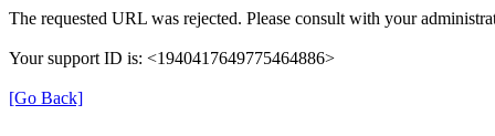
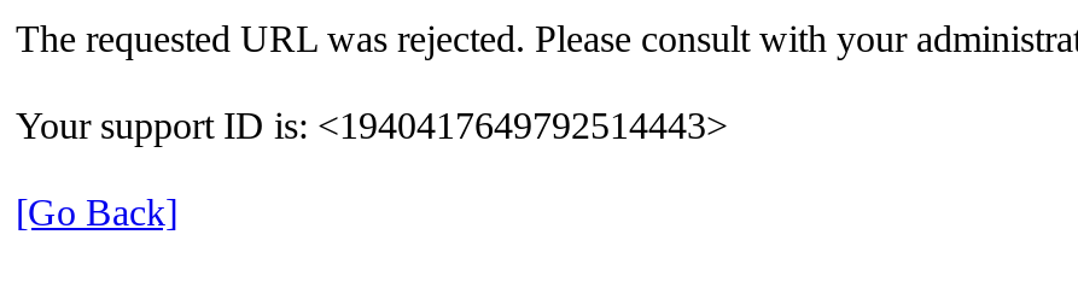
[9,49,335,67] Your support ID is: <1940417649775464886> -> [16,105,728,146] Your support ID is: <1940417649792514443>

